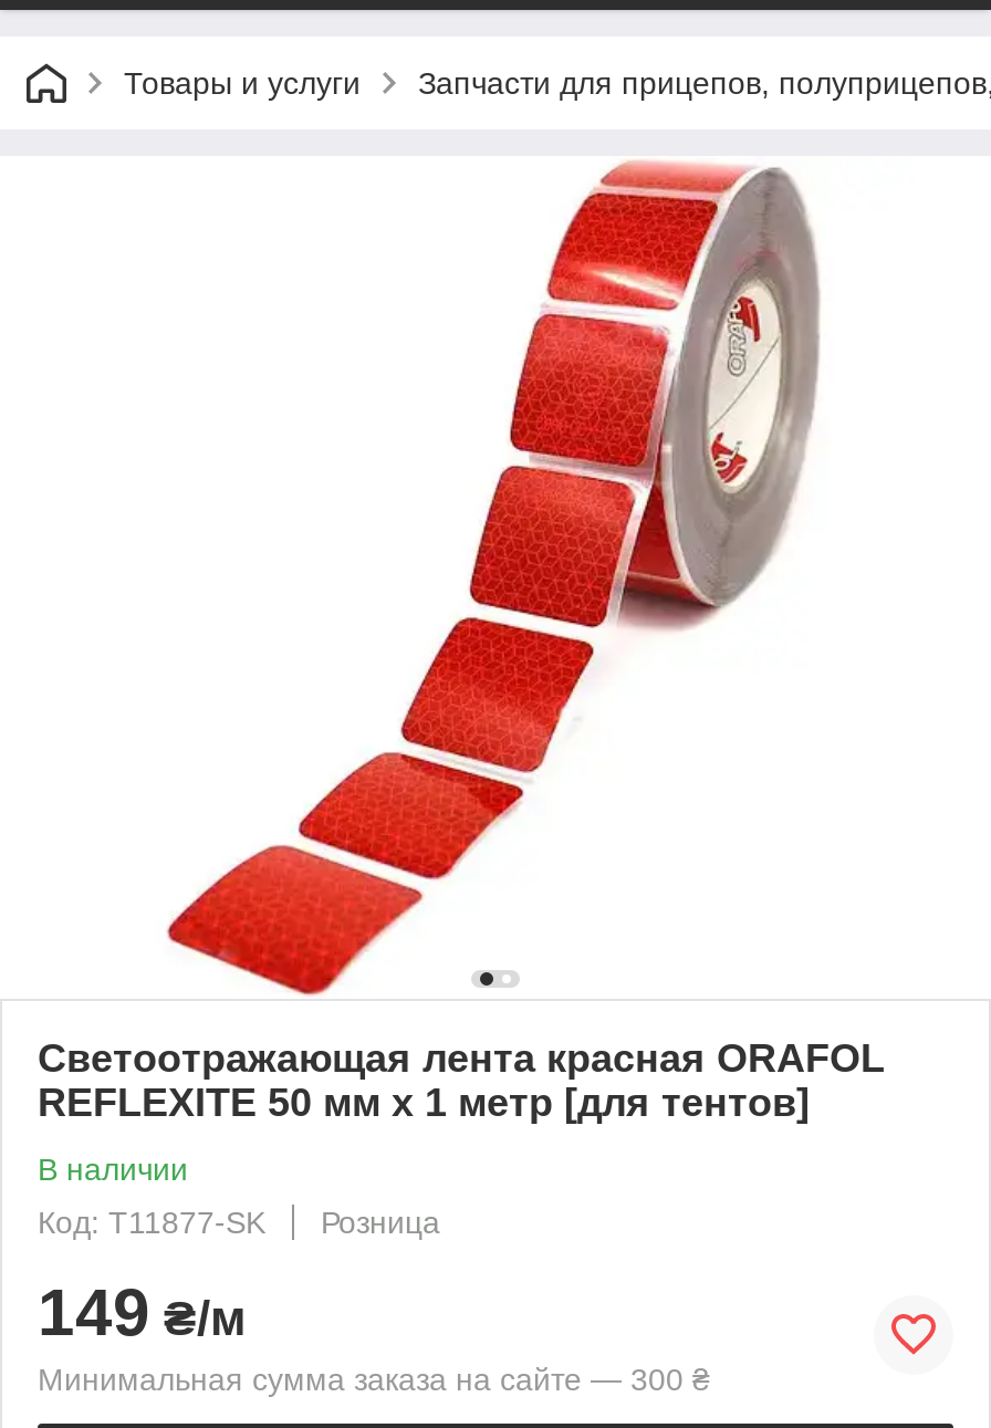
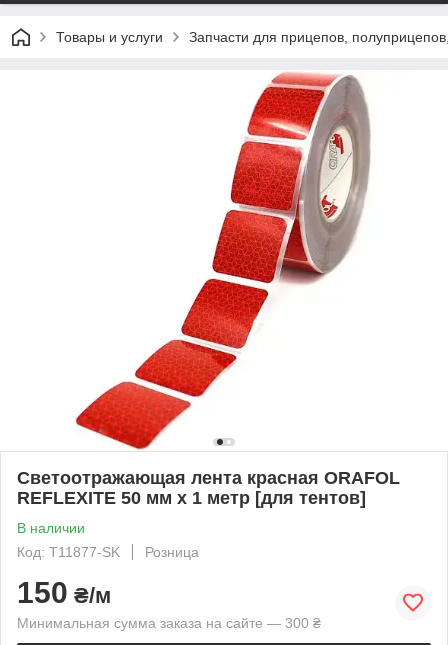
[38,1275,246,1348] 149 ₴/м -> [17,576,111,609] 150 ₴/м

